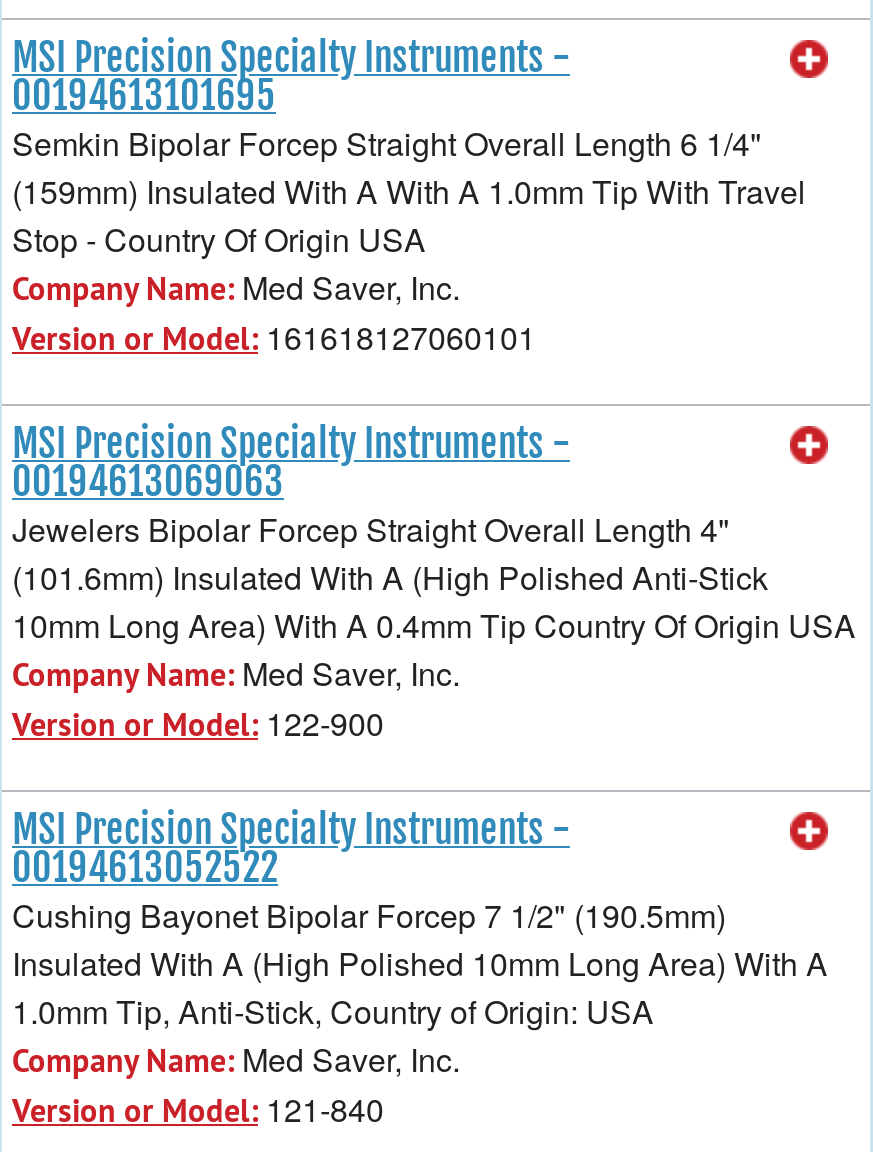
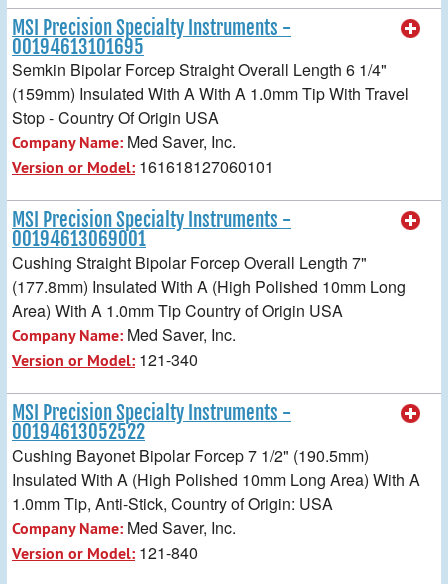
[12,459,856,649] 00194613069063 | Jewelers Bipolar Forcep Straight Overall Length 4" | (101.6mm) Insulated With A (High Polished Anti-Stick | 10mm Long Area) With A 0.4mm Tip Country Of Origin USA -> [12,227,406,322] 00194613069001 | Cushing Straight Bipolar Forcep Overall Length 7" | (177.8mm) Insulated With A (High Polished 10mm Long | Area) With A 1.0mm Tip Country of Origin USA
[12,701,384,747] Version or Model: 122-900 -> [12,348,198,371] Version or Model: 121-340

